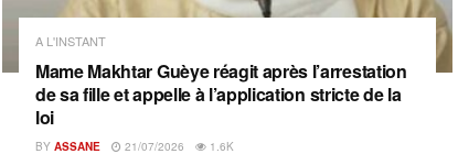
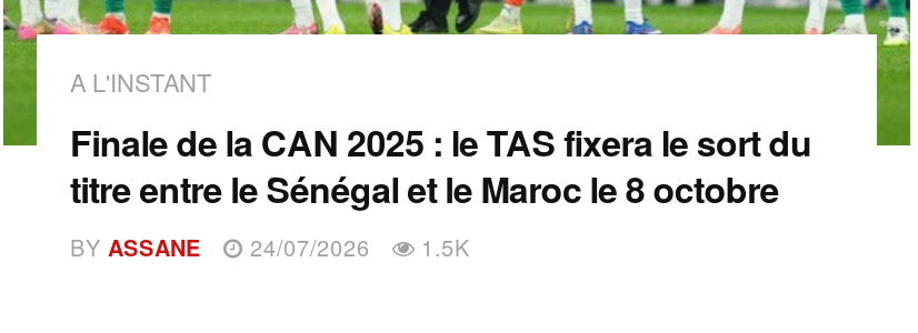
[35,58,407,129] Mame Makhtar Guèye réagit après l’arrestation | de sa fille et appelle à l’application stricte de la | loi -> [70,117,812,215] Finale de la CAN 2025 : le TAS fixera le sort du | titre entre le Sénégal et le Maroc le 8 octobre
[121,138,234,154] 21/07/2026 | 1.6K -> [243,232,470,264] 24/07/2026 | 1.5K

